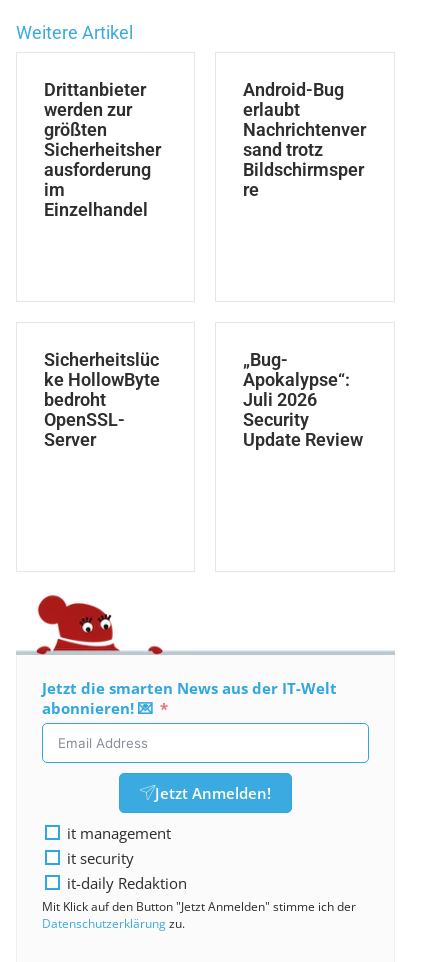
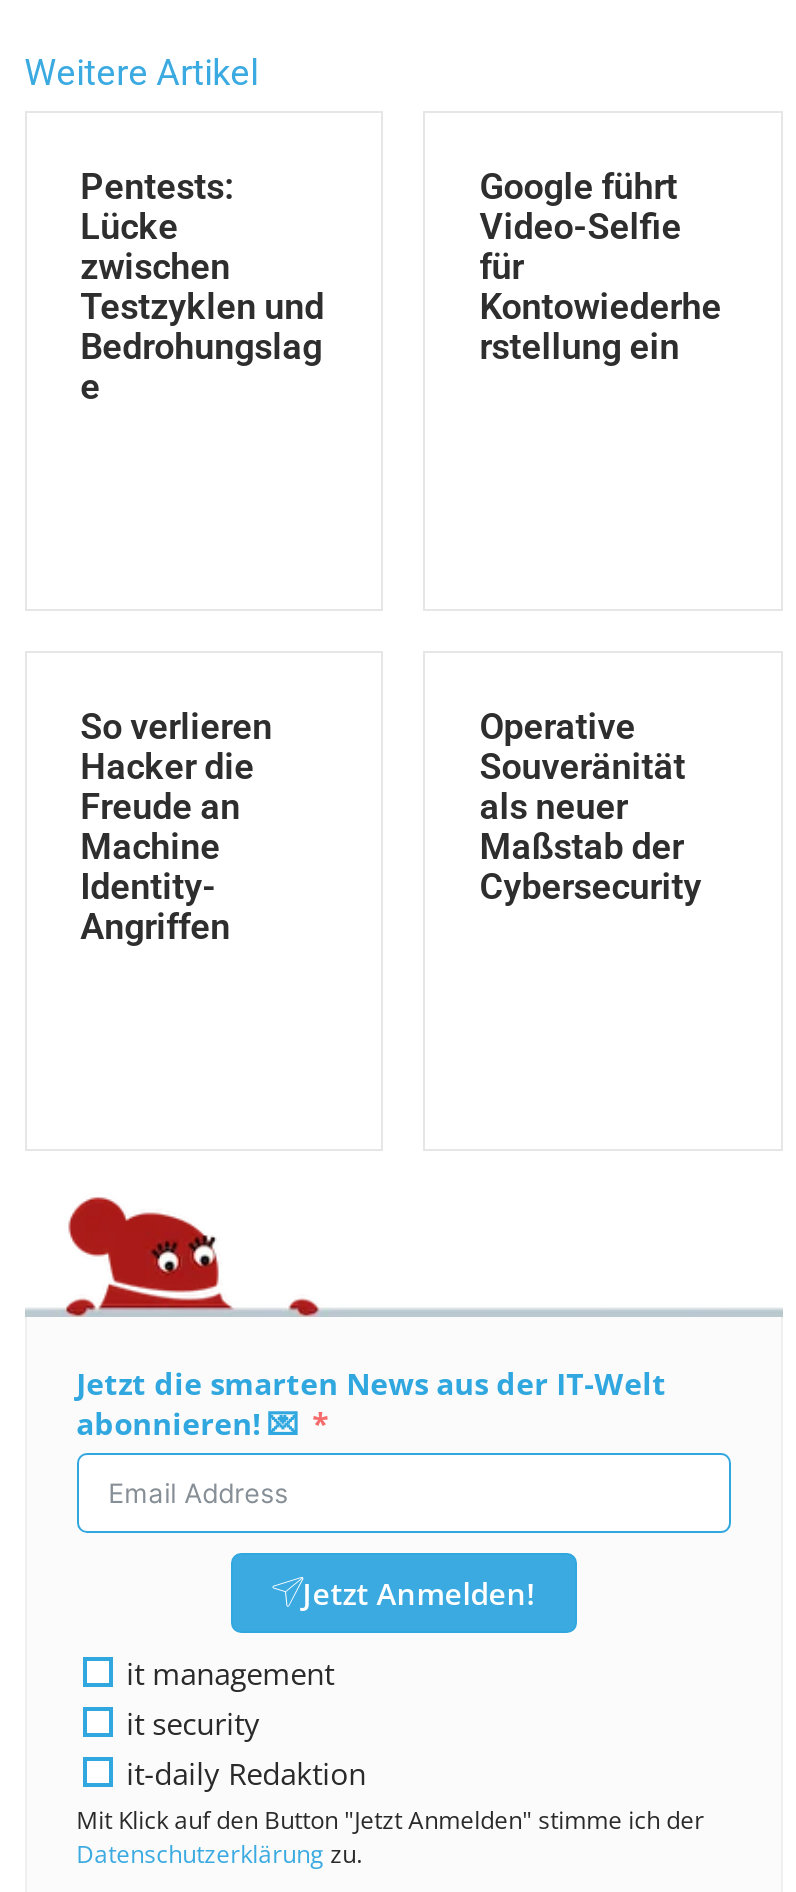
[44,79,161,220] Drittanbieter | werden zur | größten | Sicherheitsher | ausforderung | im | Einzelhandel -> [80,164,324,406] Pentests: | Lücke | zwischen | Testzyklen und | Bedrohungslag | e
[243,79,366,200] Android-Bug | erlaubt | Nachrichtenver | sand trotz | Bildschirmsper | re -> [479,164,721,366] Google führt | Video-Selfie | für | Kontowiederhe | rstellung ein
[44,349,160,450] Sicherheitslüc | ke HollowByte | bedroht | OpenSSL- | Server -> [80,704,272,946] So verlieren | Hacker die | Freude an | Machine | Identity- | Angriffen
[243,349,363,450] „Bug- | Apokalypse“: | Juli 2026 | Security | Update Review -> [479,704,701,906] Operative | Souveränität | als neuer | Maßstab der | Cybersecurity

